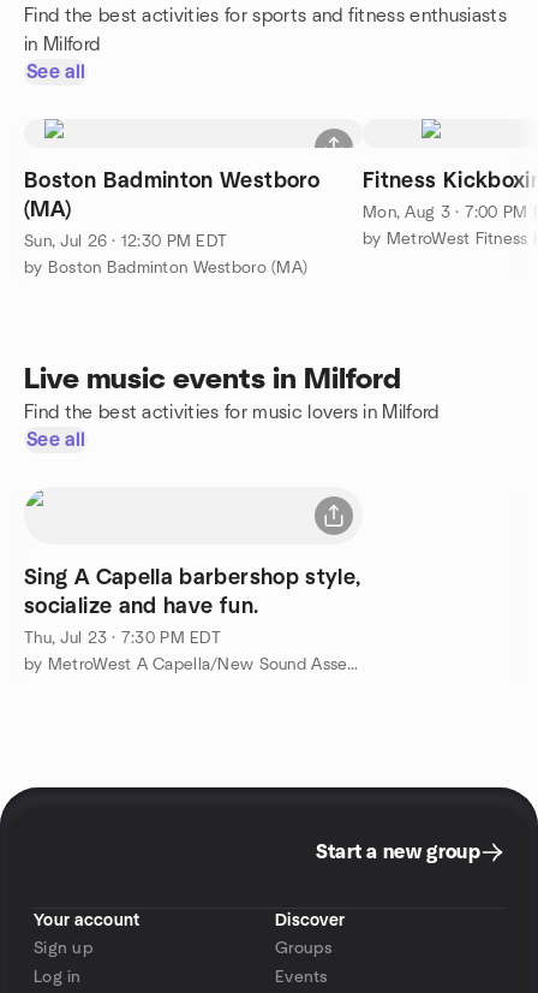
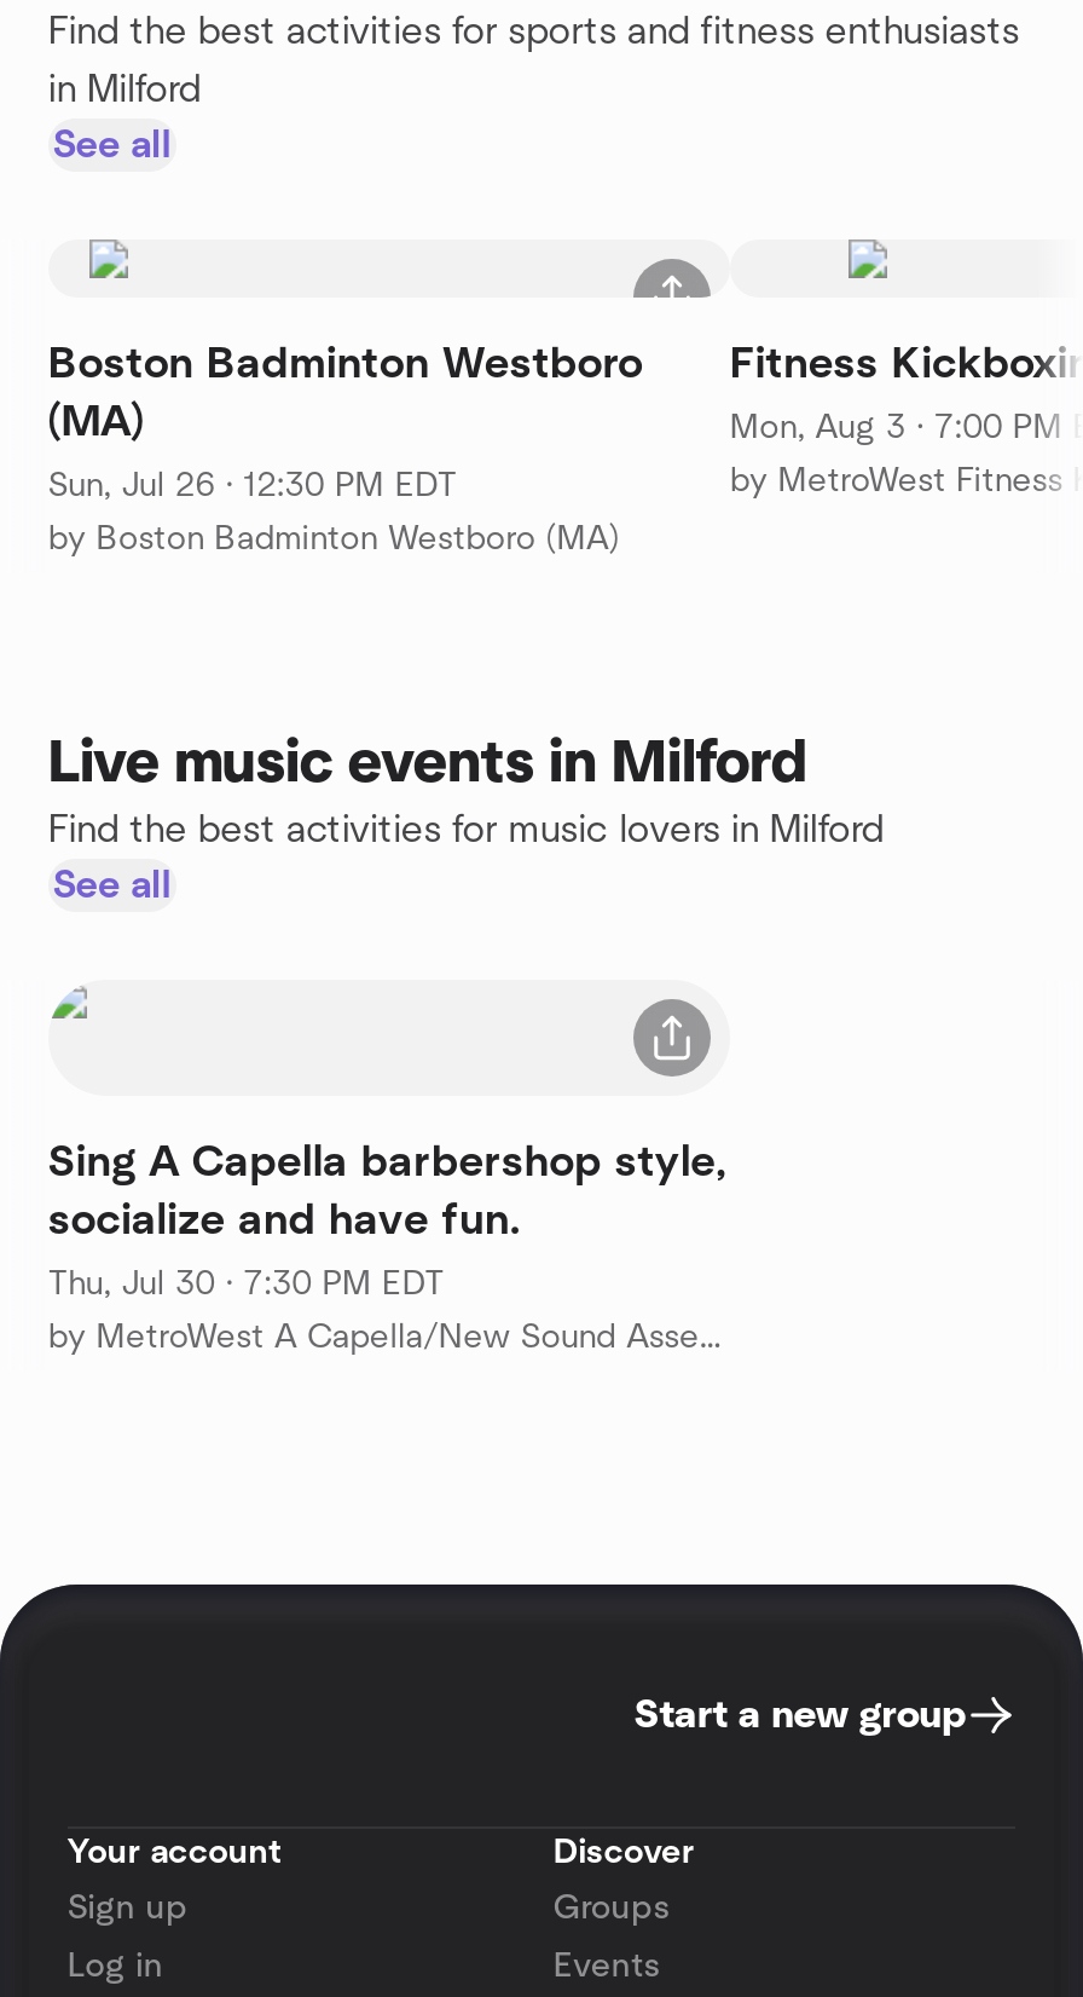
[24,630,221,647] Thu, Jul 23 · 7:30 PM EDT -> [48,1268,445,1301] Thu, Jul 30 · 7:30 PM EDT

